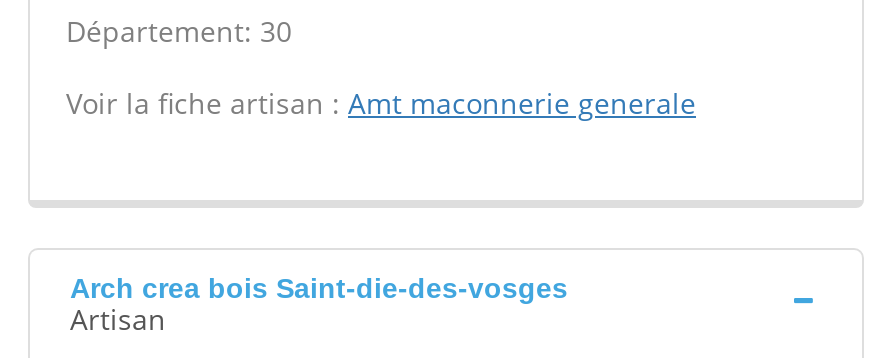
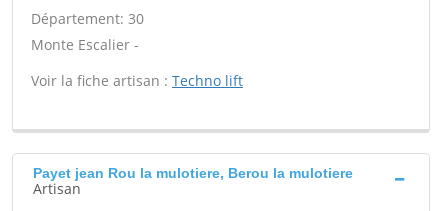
[66,84,696,122] Voir la fiche artisan : Amt maconnerie generale -> [31,35,243,90] Monte Escalier - | Voir la fiche artisan : Techno lift
[70,272,568,304] Arch crea bois Saint-die-des-vosges -> [33,165,353,181] Payet jean Rou la mulotiere, Berou la mulotiere

